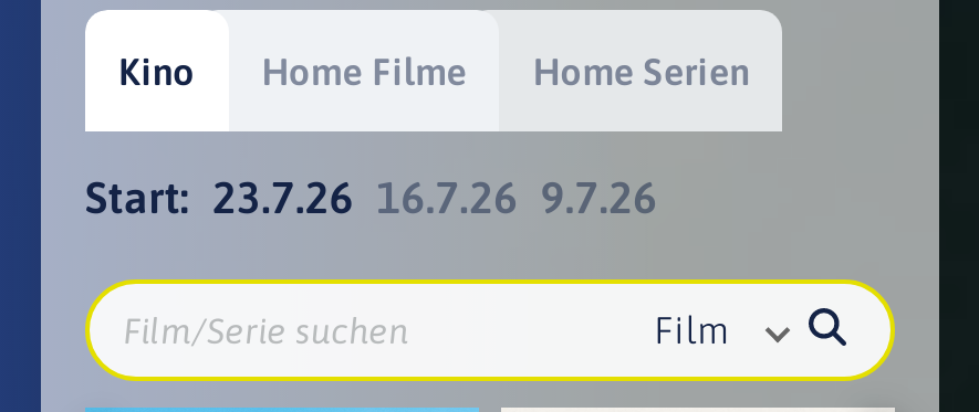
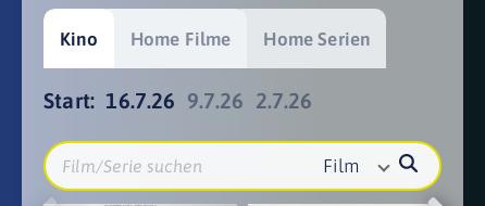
[85,171,658,222] Start: 23.7.26 16.7.26 9.7.26 -> [43,88,313,113] Start: 16.7.26 9.7.26 2.7.26

